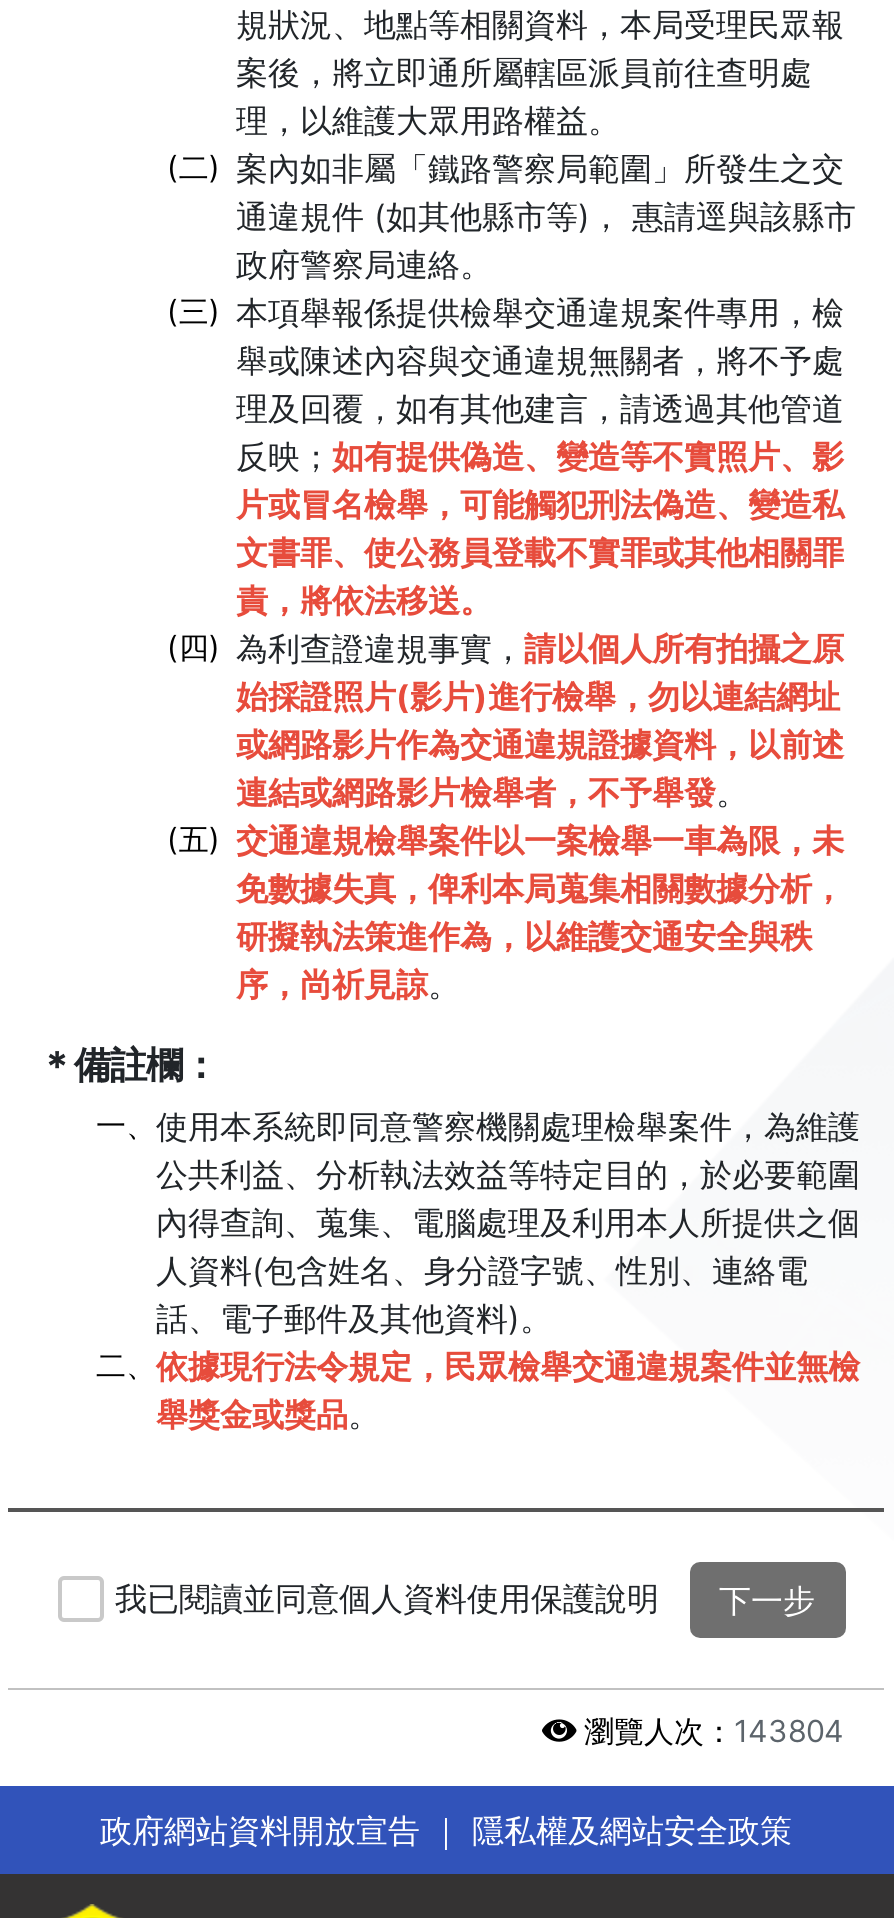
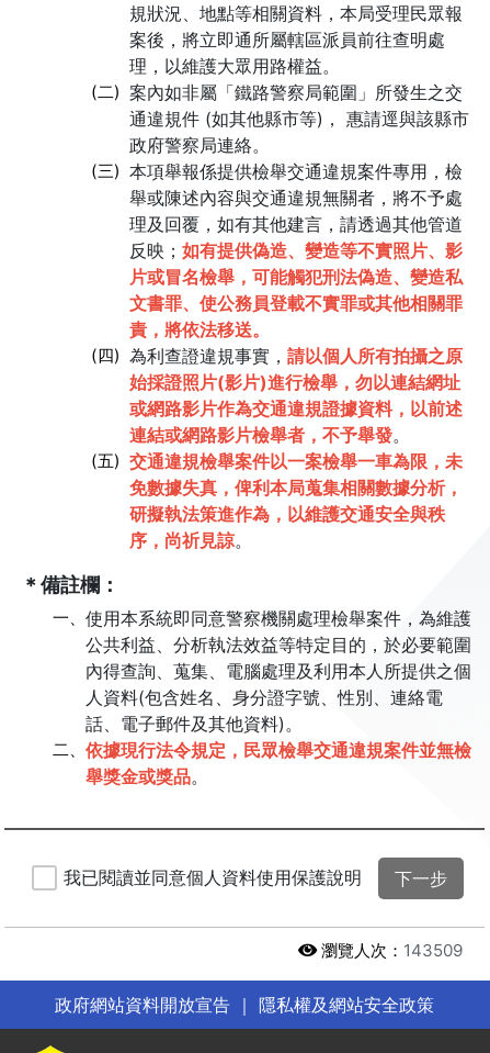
[576,1713,844,1751] 瀏覽人次：143804 -> [317,940,463,961] 瀏覽人次：143509

